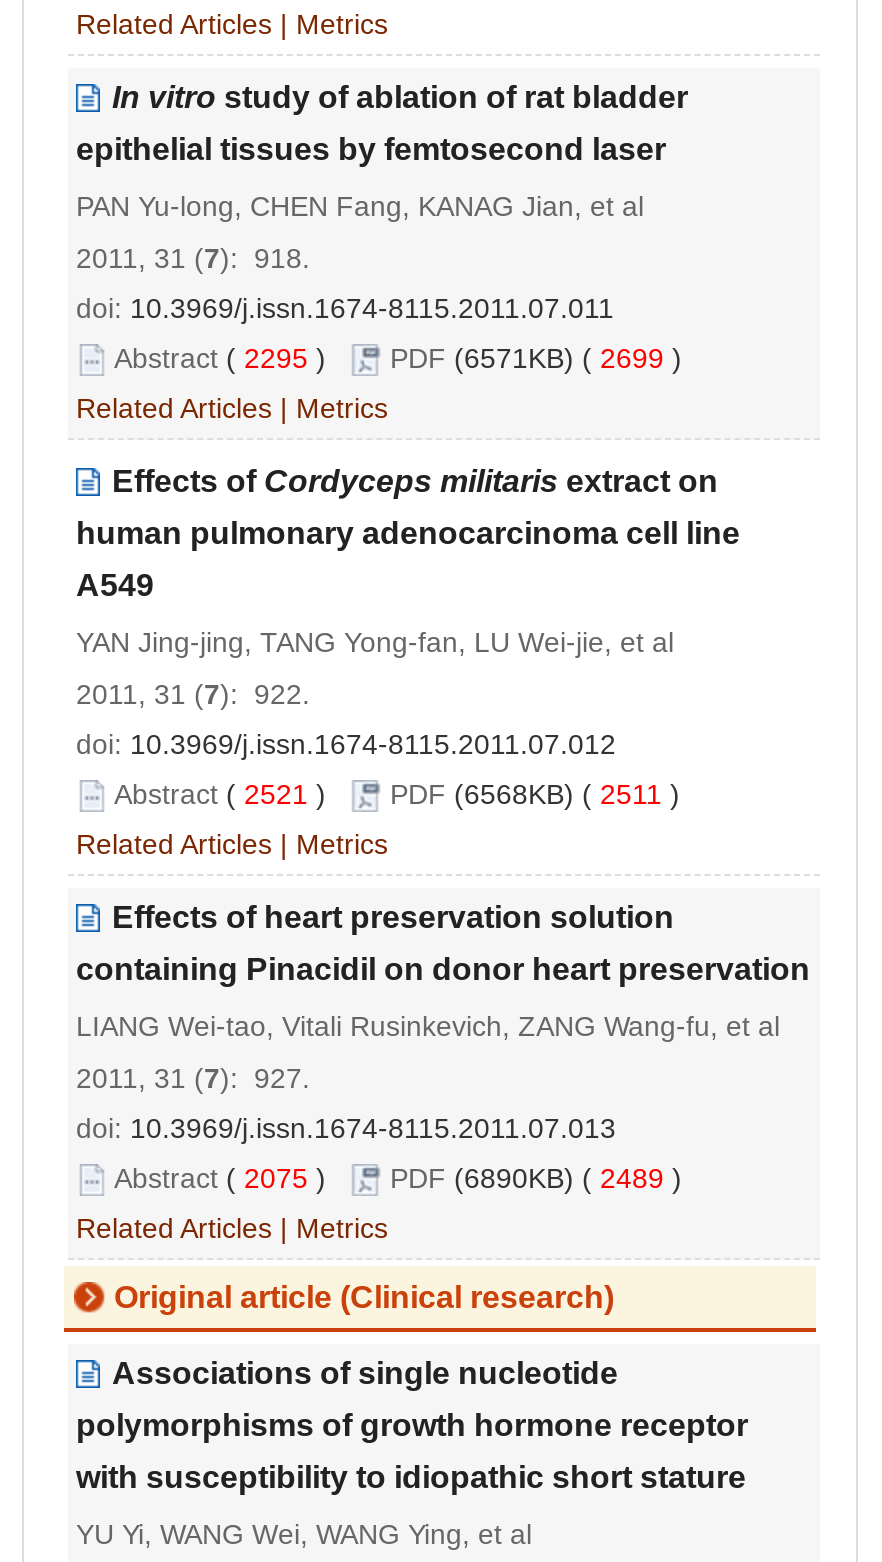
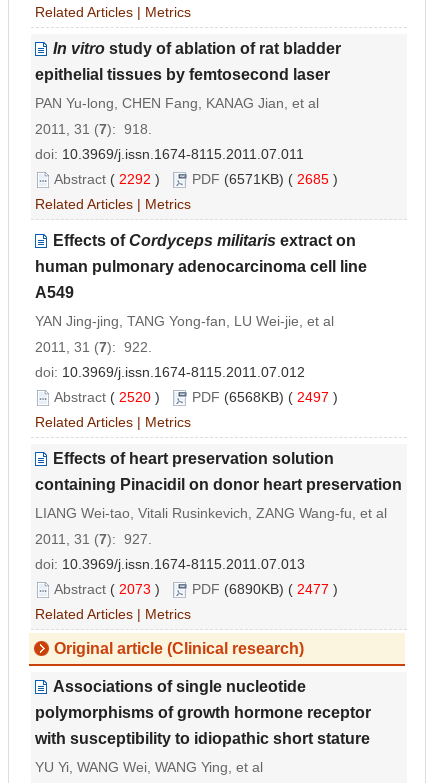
[114,342,350,374] Abstract (2295) -> [54,171,172,187] Abstract (2292)
[390,342,698,374] PDF (6571KB) (2699) -> [192,171,346,187] PDF (6571KB) (2685)
[114,778,350,810] Abstract (2521) -> [54,389,172,405] Abstract (2520)
[390,778,696,810] PDF (6568KB) (2511) -> [192,389,346,405] PDF (6568KB) (2497)
[114,1162,350,1194] Abstract (2075) -> [54,581,172,597] Abstract (2073)
[390,1162,698,1194] PDF (6890KB) (2489) -> [192,581,346,597] PDF (6890KB) (2477)

